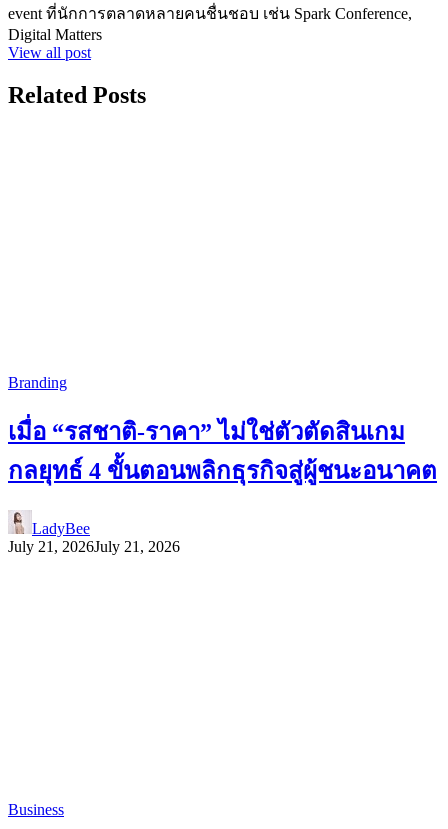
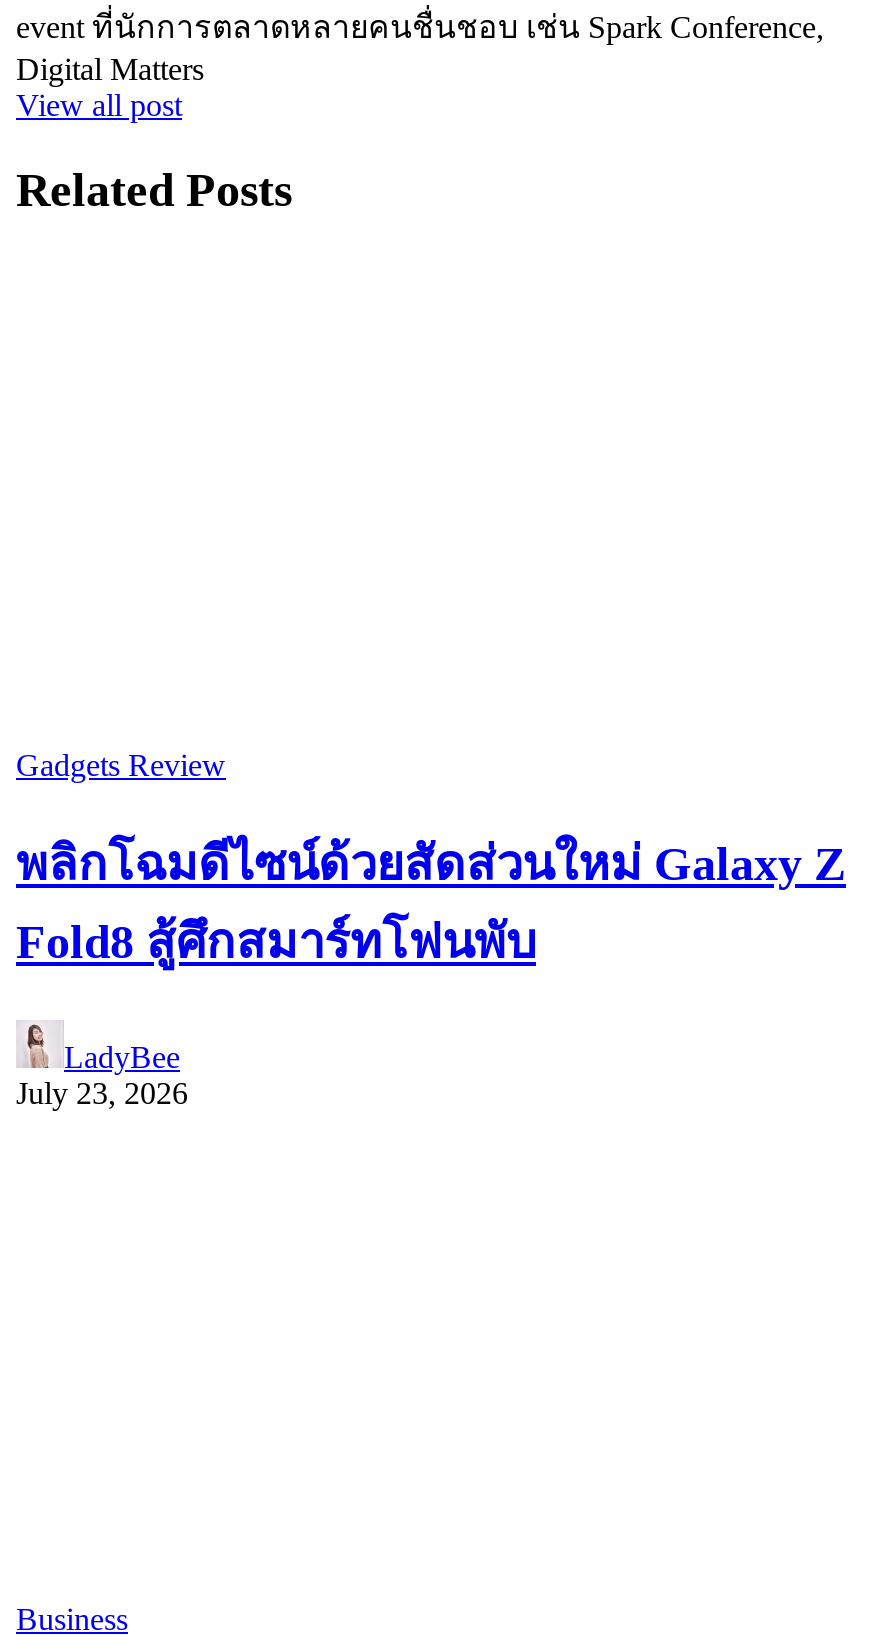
[8,374,67,391] Branding -> [16,748,226,782] Gadgets Review
[8,419,405,445] เมื่อ “รสชาติ-ราคา” ไม่ใช่ตัวตัดสินเกม -> [16,838,846,890] พลิกโฉมดีไซน์ด้วยสัดส่วนใหม่ Galaxy Z
[8,458,437,484] กลยุทธ์ 4 ขั้นตอนพลิกธุรกิจสู่ผู้ชนะอนาคต -> [16,916,536,968] Fold8 สู้ศึกสมาร์ทโฟนพับ
[8,538,180,555] July 21, 2026July 21, 2026 -> [16,1076,188,1110] July 23, 2026

